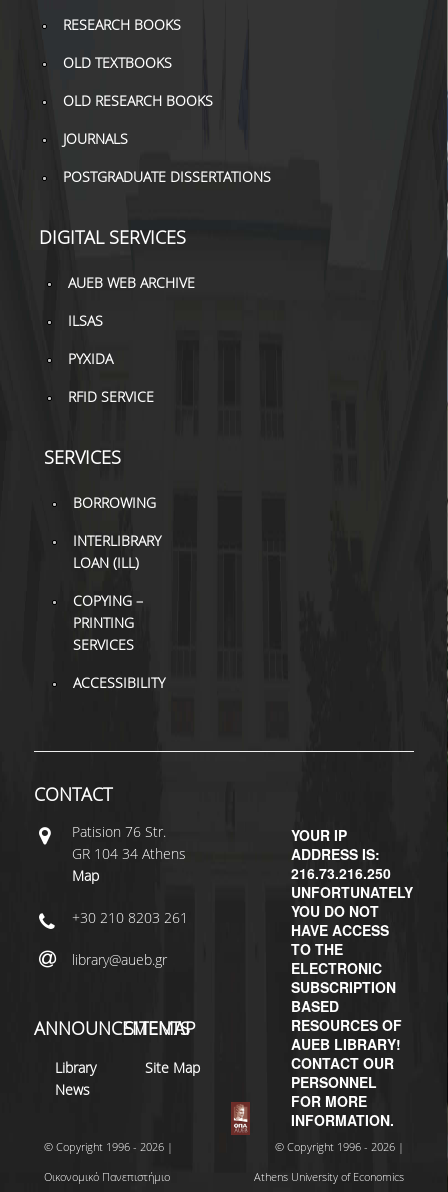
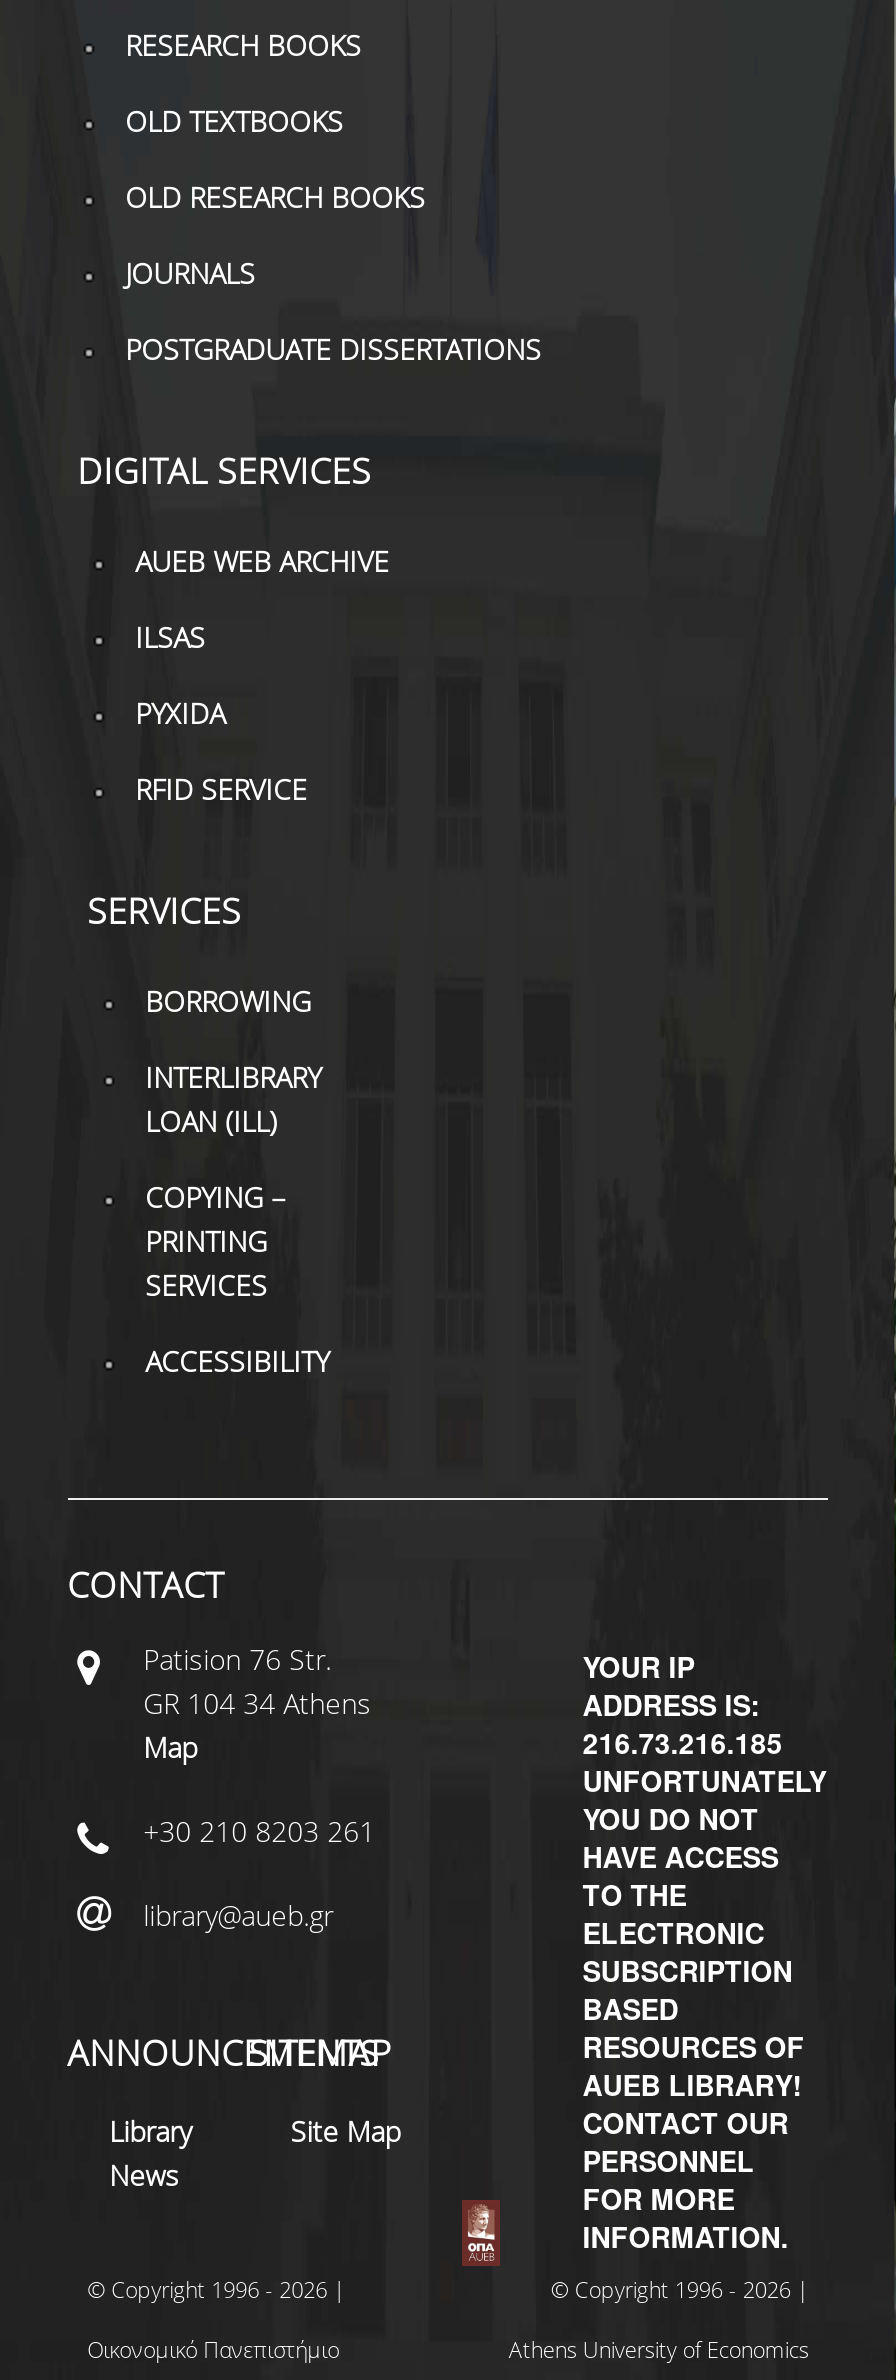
[291,863,391,883] 216.73.216.250 -> [582,1721,782,1761] 216.73.216.185

